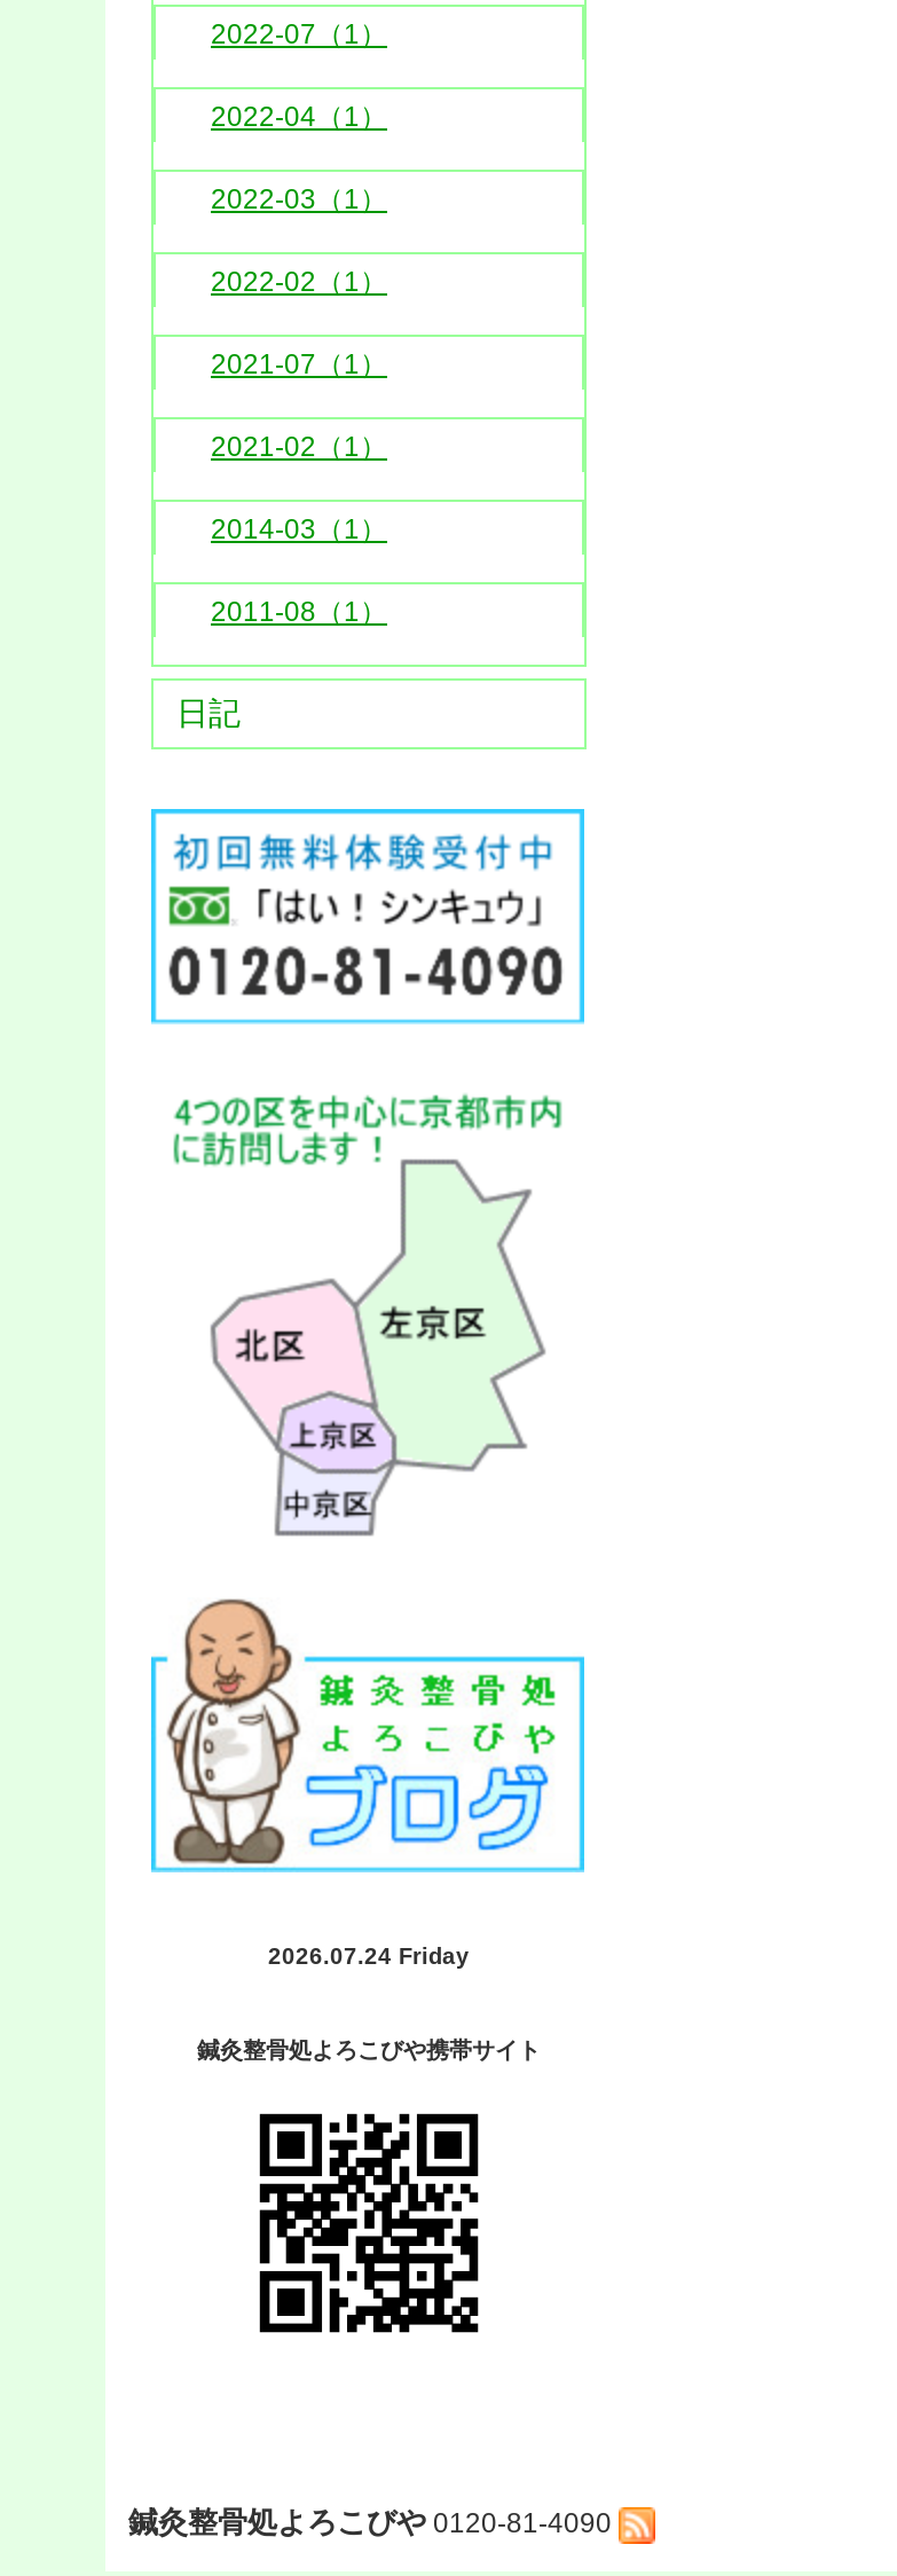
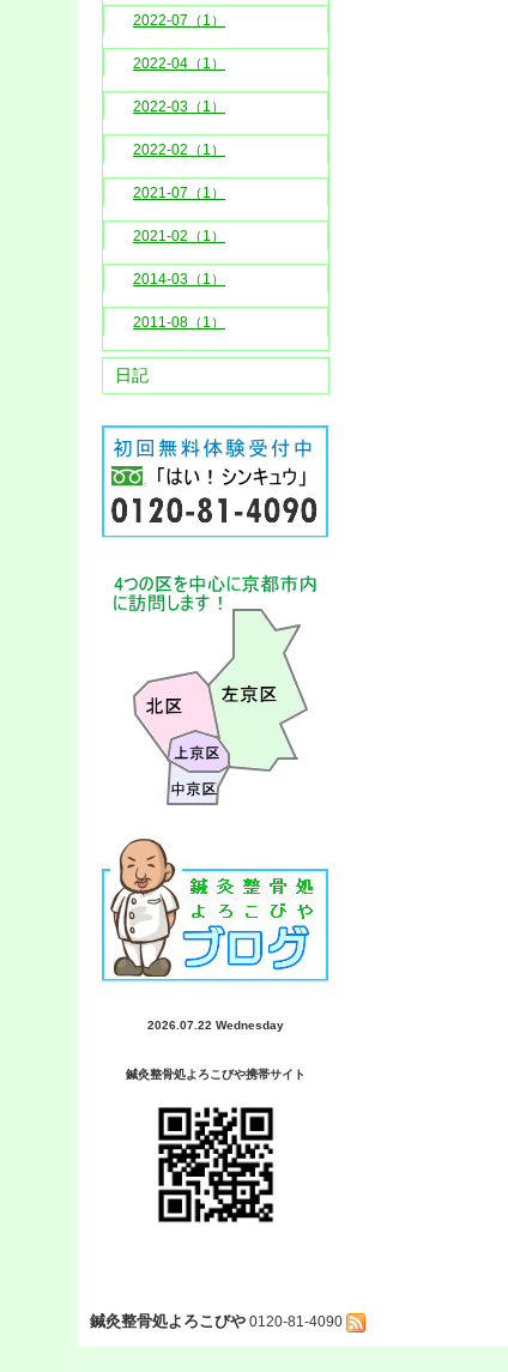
[268,1943,470,1969] 2026.07.24 Friday -> [147,1019,284,1032] 2026.07.22 Wednesday

